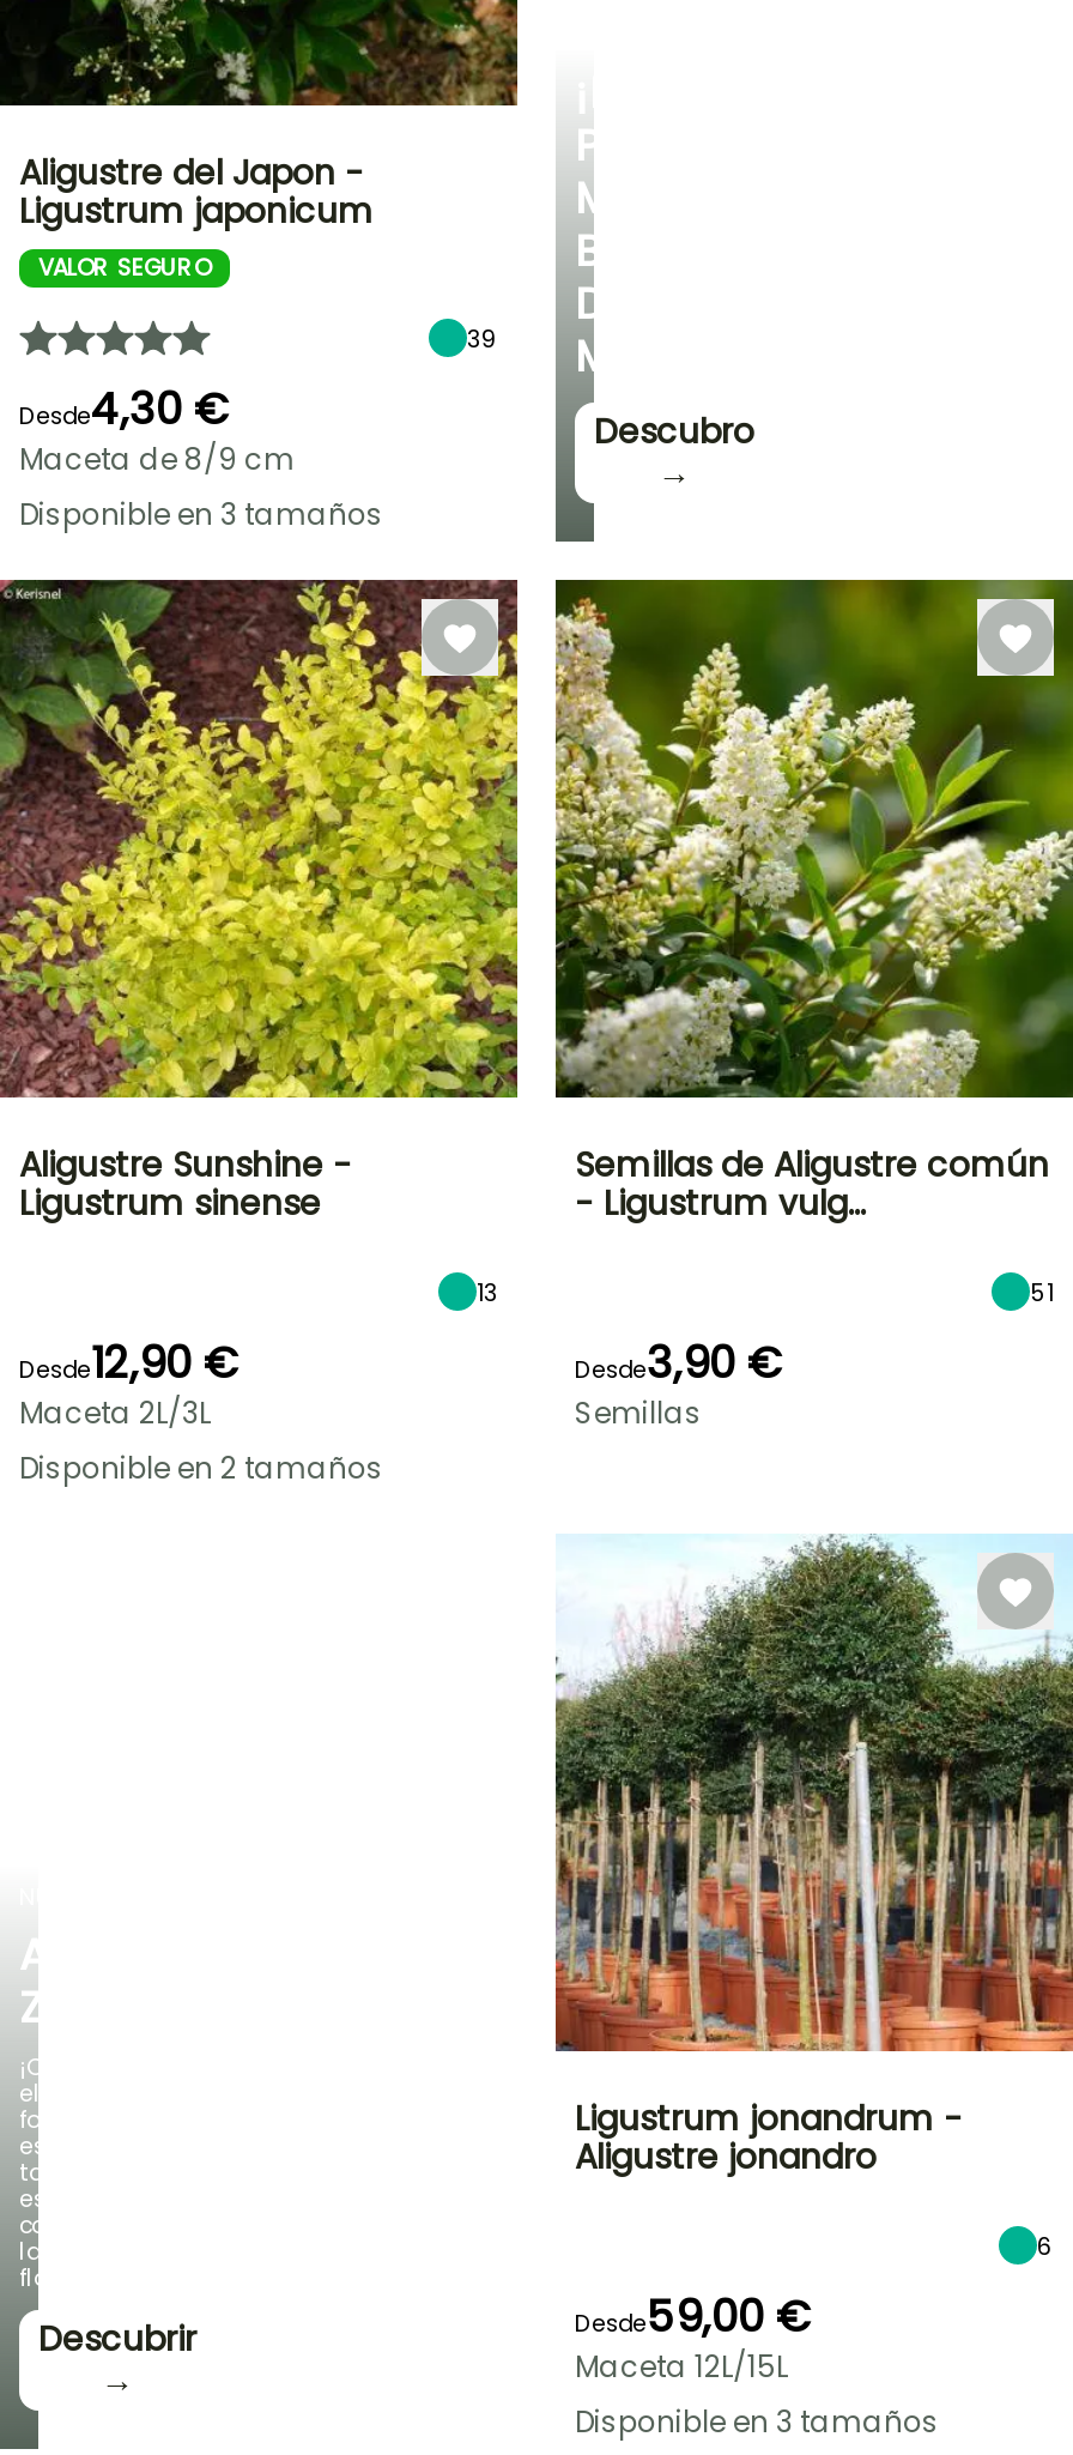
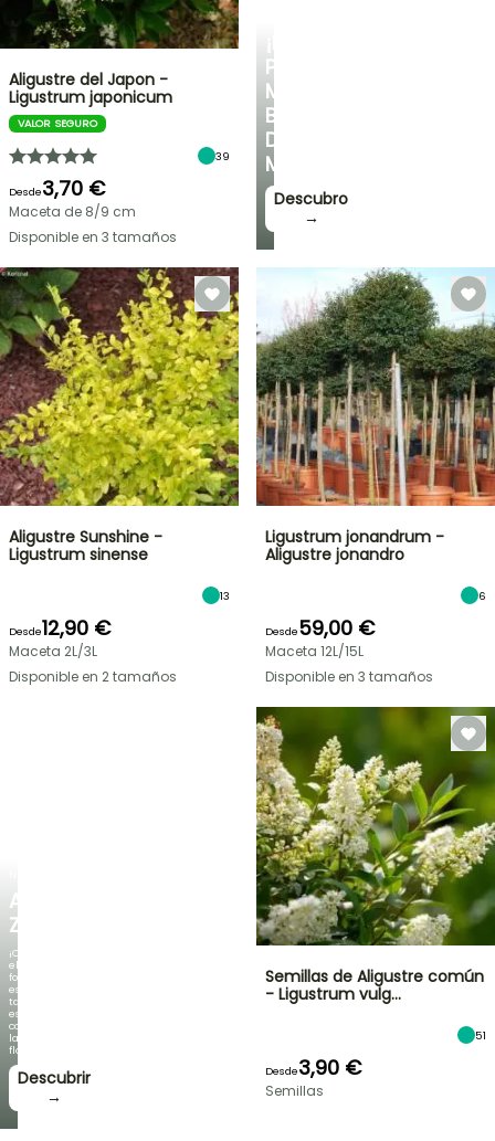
[19,379,230,439] Desde4,30 € -> [9,175,105,202] Desde3,70 €
moved [553,578,1066,1433] -> [255,706,492,1100]: [image] | Semillas de Aligustre común | - Ligustrum vulg… | 51 | Desde3,90 € | Semillas
moved [553,1534,1066,1977] -> [255,267,492,472]: [image]
moved [575,2094,1054,2442] -> [265,526,486,686]: Ligustrum jonandrum - | Aligustre jonandro | 6 | Desde59,00 € | Maceta 12L/15L | Disponible en 3 tamaños

